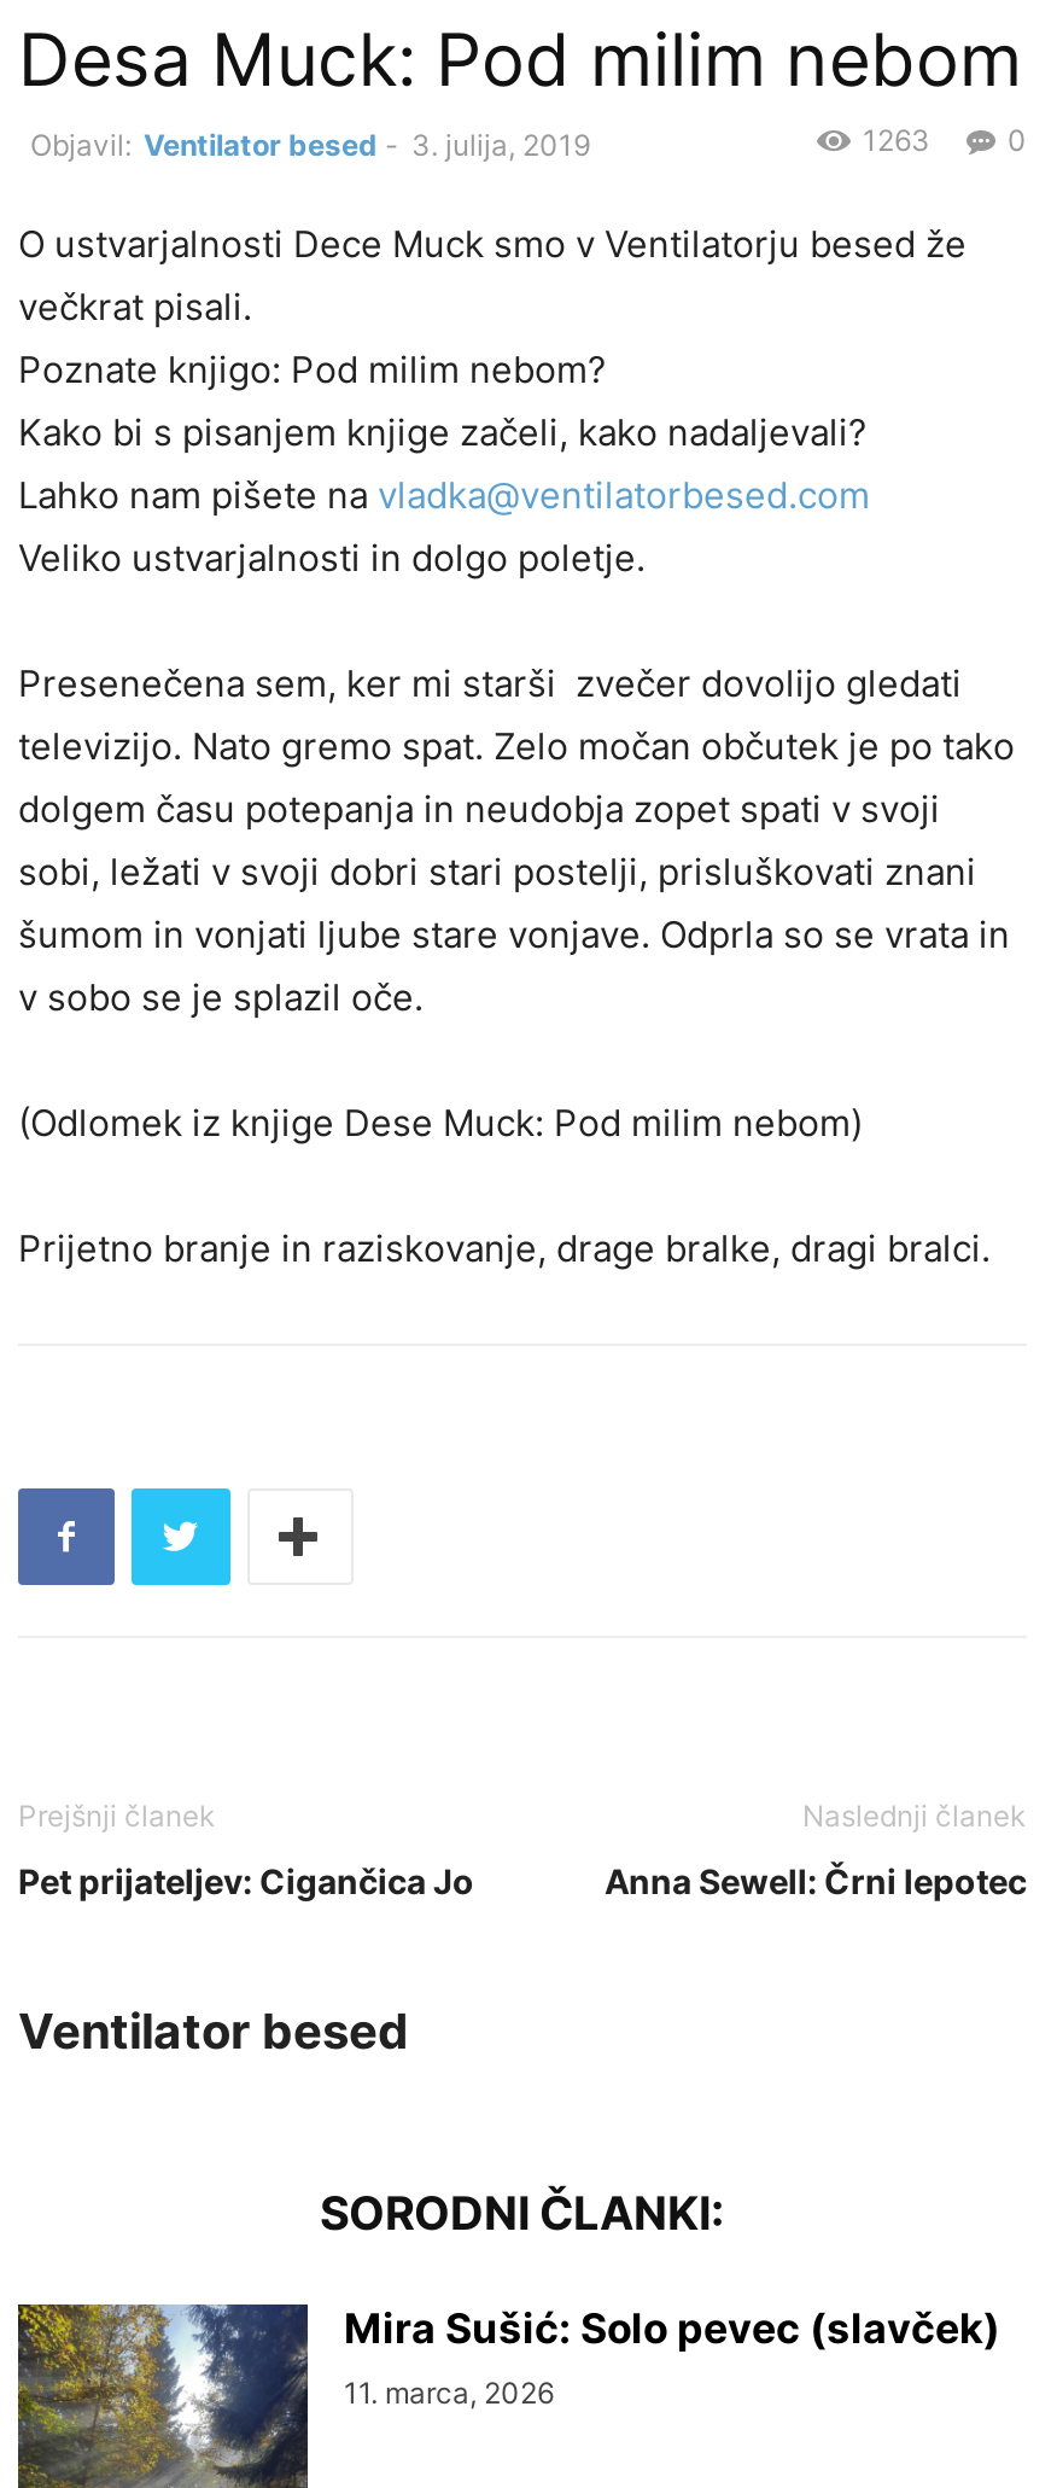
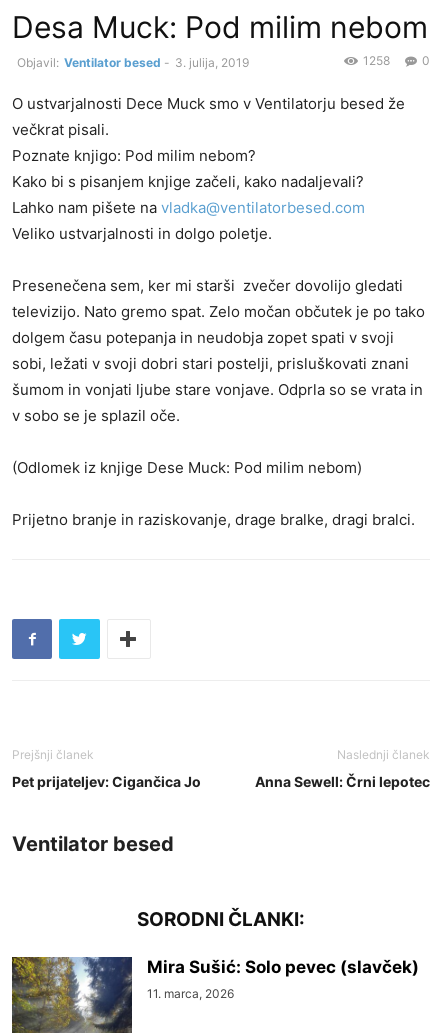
[863,122,930,158] 1263 -> [363,53,390,68] 1258

